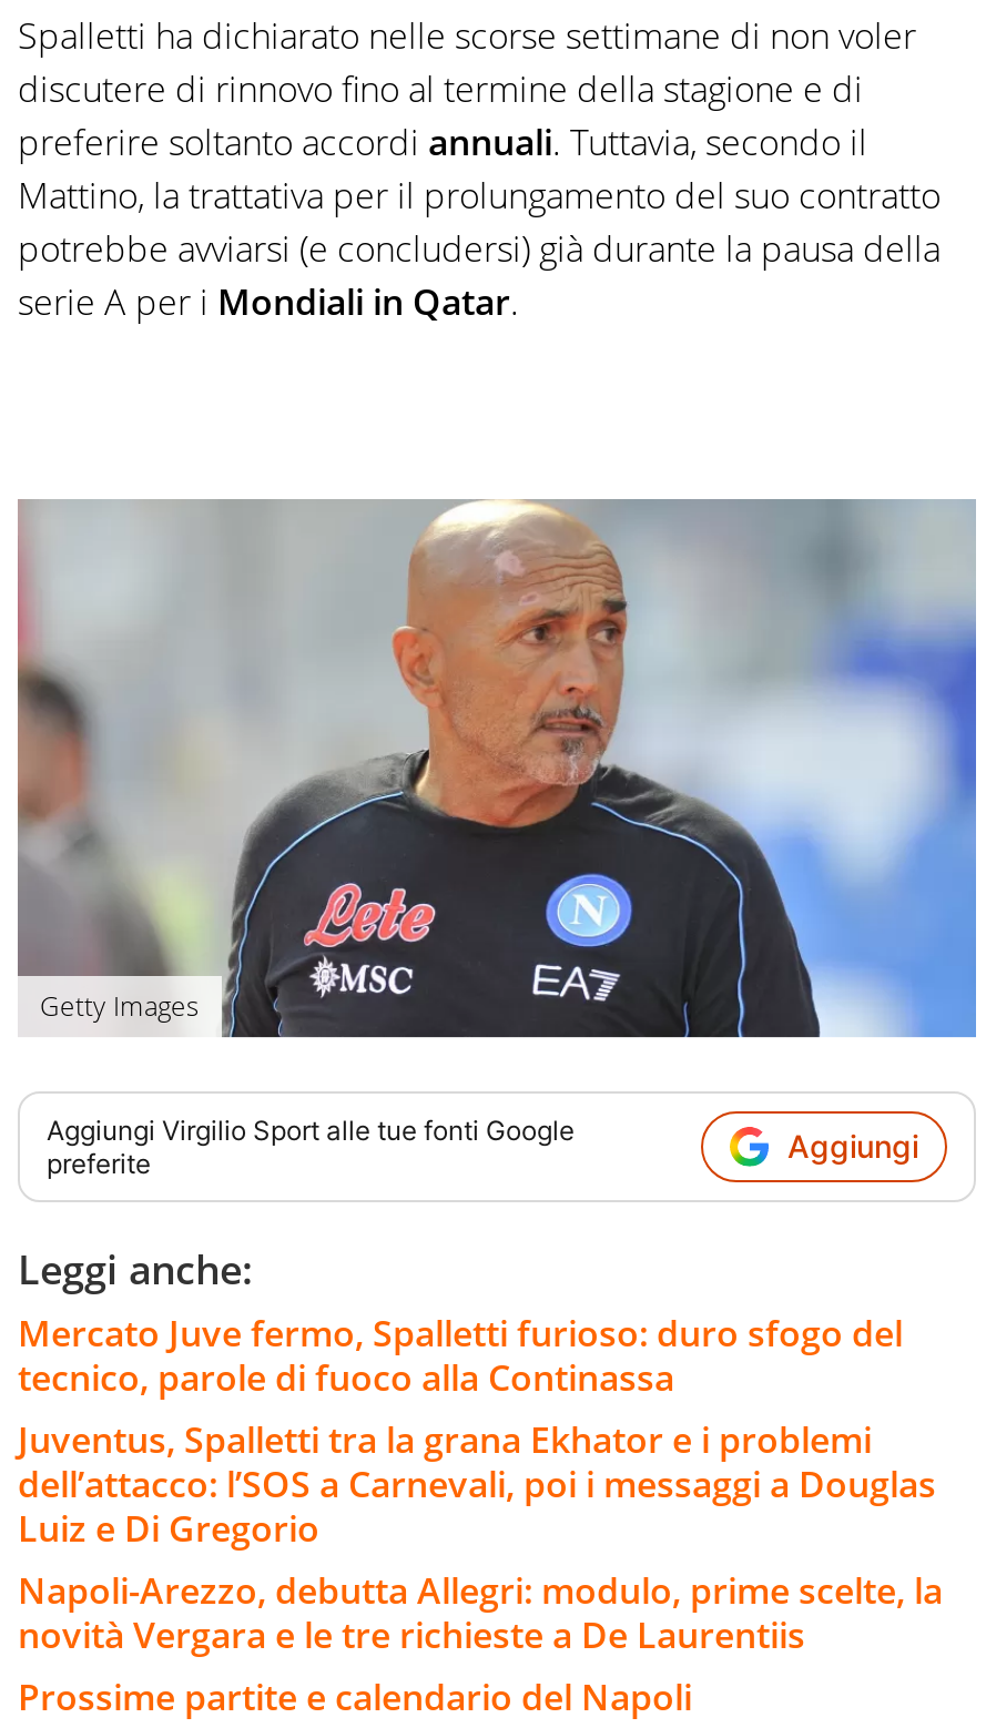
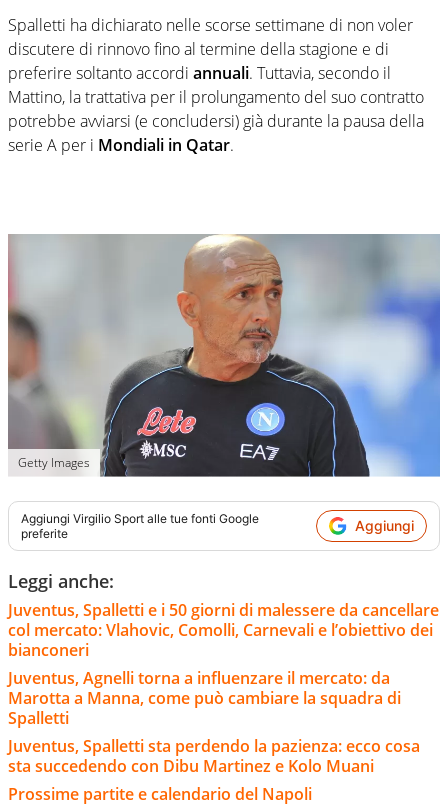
[18,1308,943,1659] Mercato Juve fermo, Spalletti furioso: duro sfogo del | tecnico, parole di fuoco alla Continassa | Juventus, Spalletti tra la grana Ekhator e i problemi | dell’attacco: l’SOS a Carnevali, poi i messaggi a Douglas | Luiz e Di Gregorio | Napoli-Arezzo, debutta Allegri: modulo, prime scelte, la | novità Vergara e le tre richieste a De Laurentiis -> [8,599,439,777] Juventus, Spalletti e i 50 giorni di malessere da cancellare | col mercato: Vlahovic, Comolli, Carnevali e l’obiettivo dei | bianconeri | Juventus, Agnelli torna a influenzare il mercato: da | Marotta a Manna, come può cambiare la squadra di | Spalletti | Juventus, Spalletti sta perdendo la pazienza: ecco cosa | sta succedendo con Dibu Martinez e Kolo Muani

